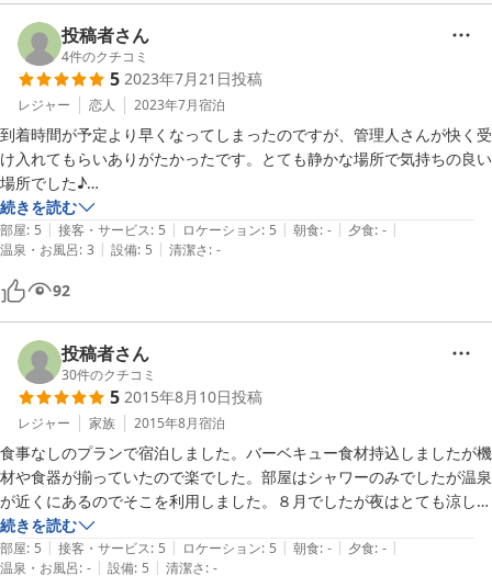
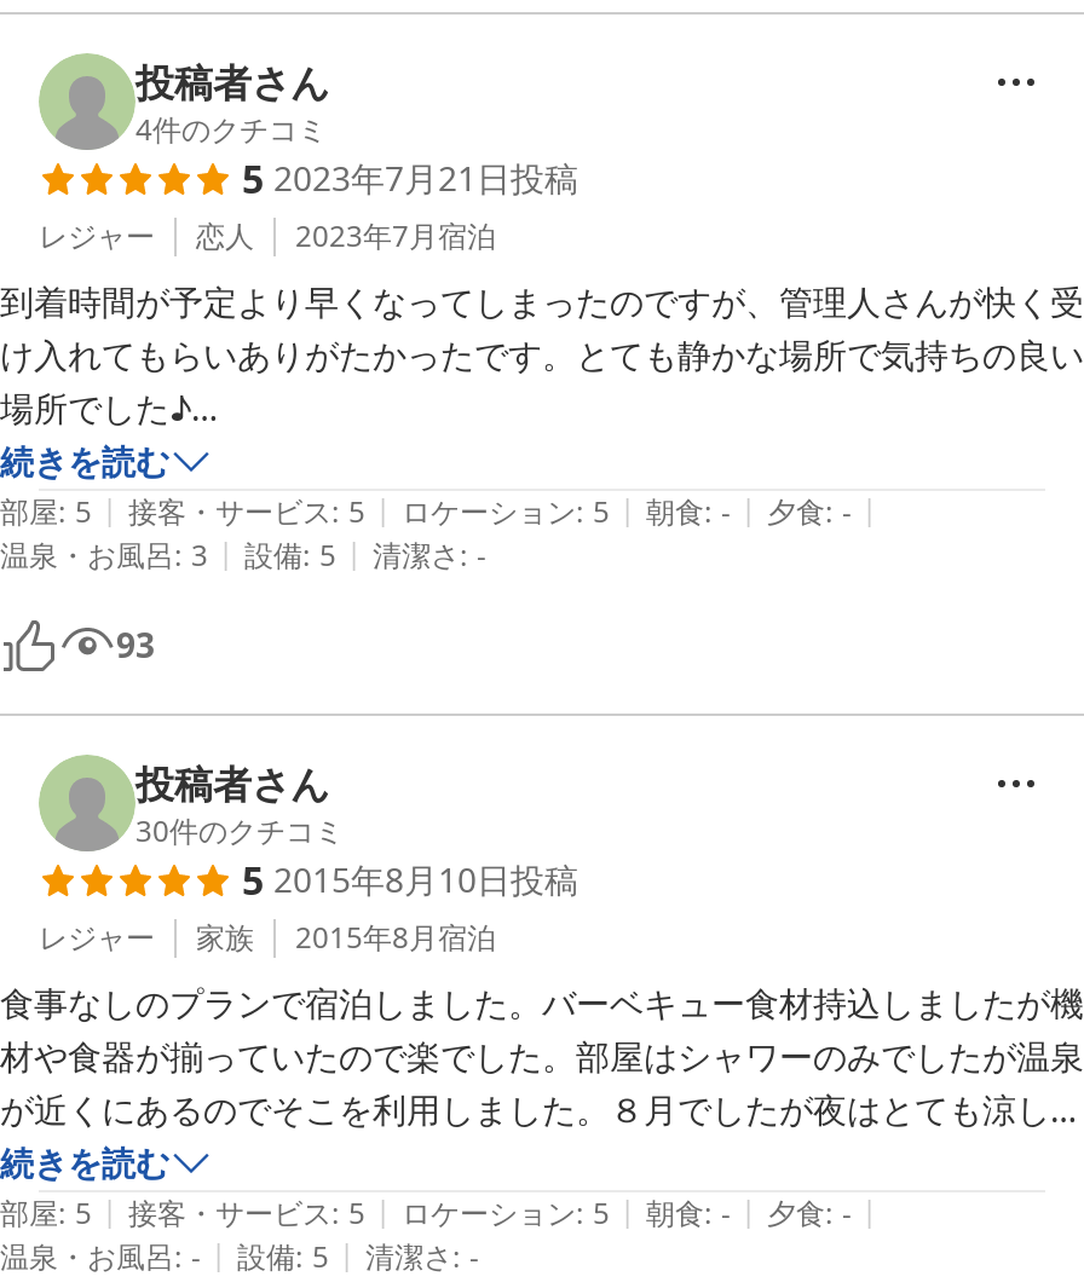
[53,280,70,301] 92 -> [116,622,155,668] 93

